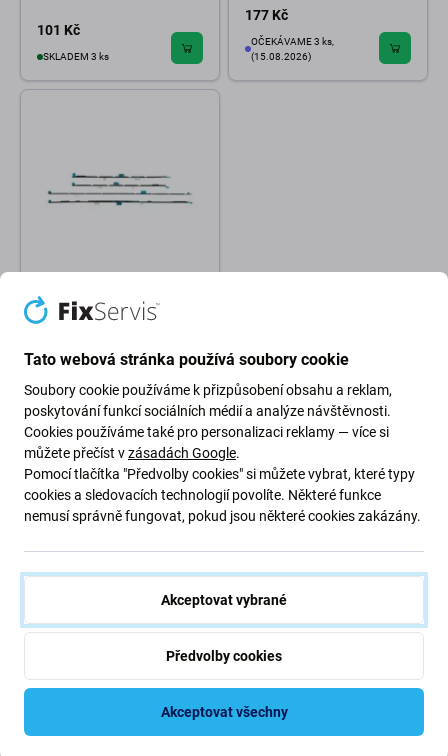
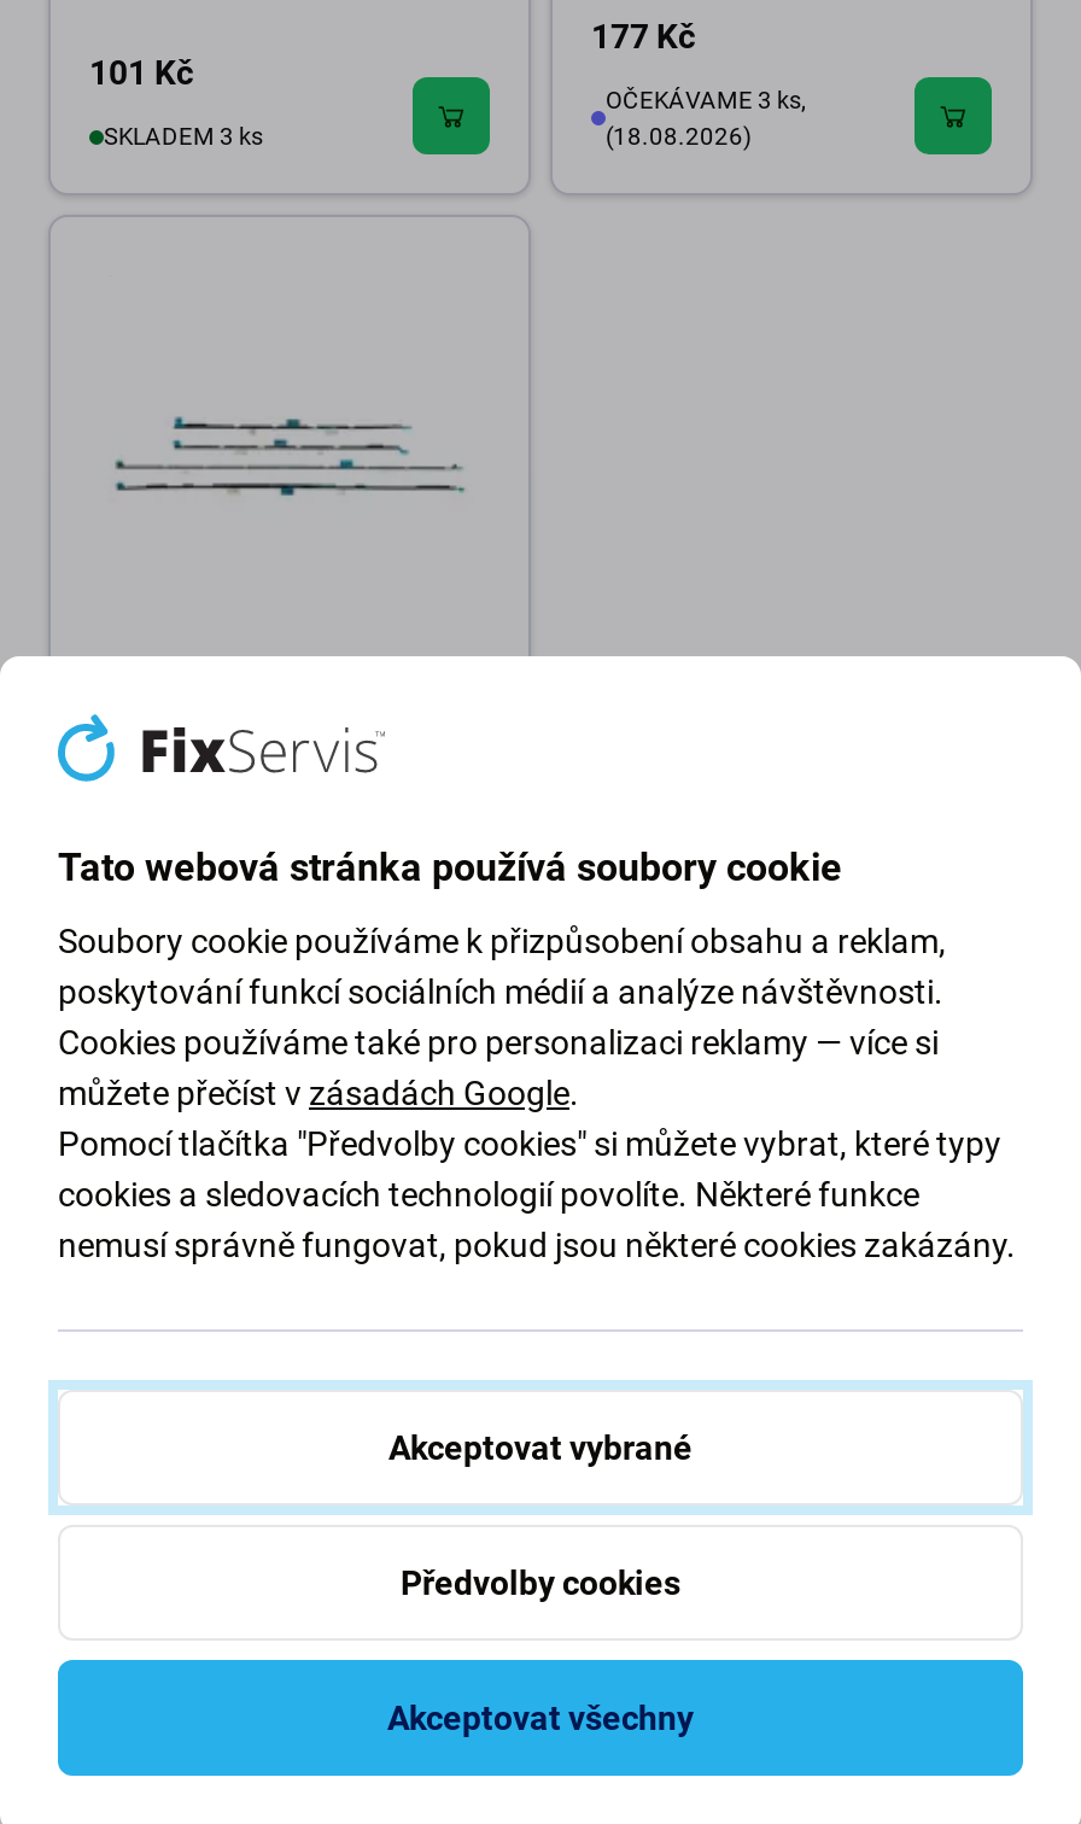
[251,51,311,62] (15.08.2026) -> [606,123,750,150] (18.08.2026)

